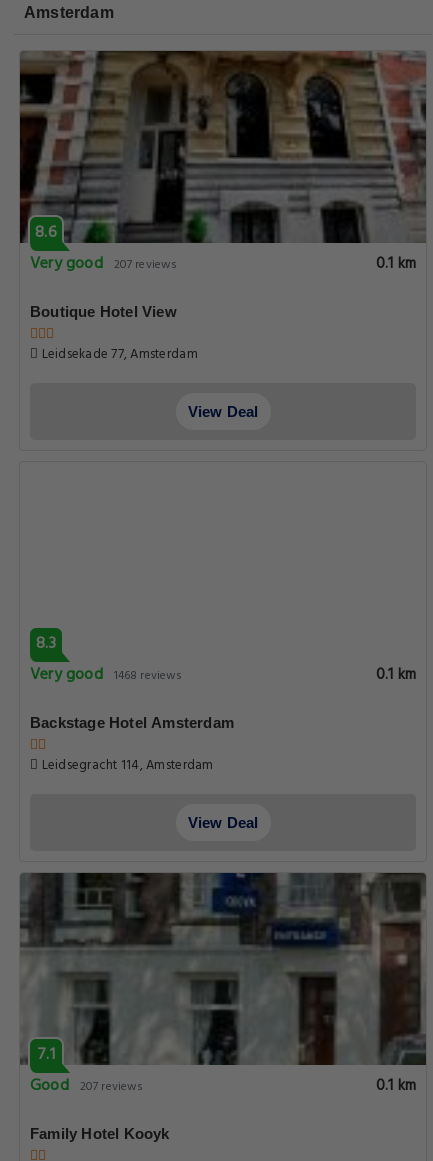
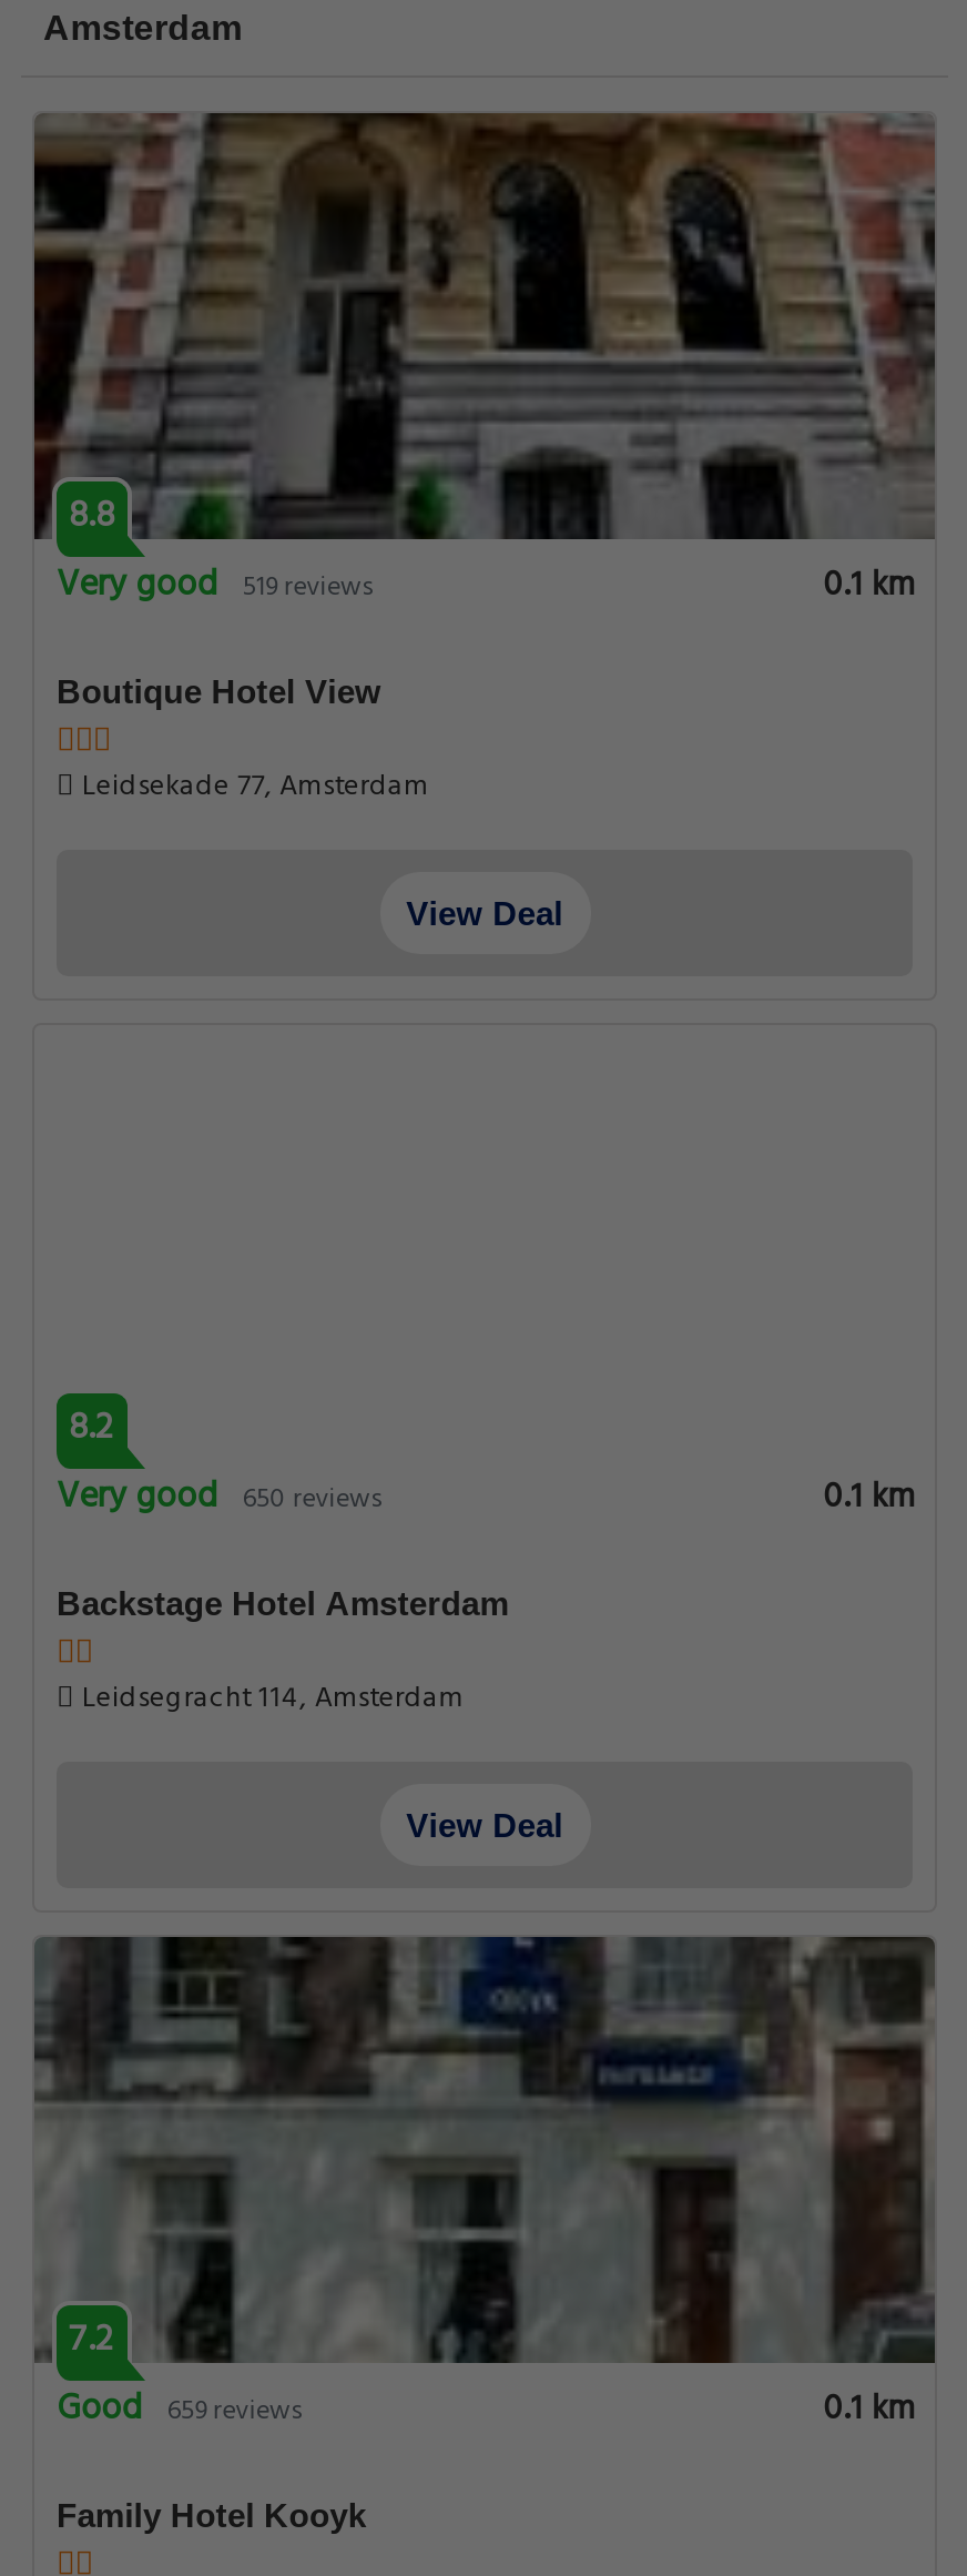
[35,220,57,246] 8.6 -> [68,488,116,546] 8.8
[30,251,177,277] Very good 207 reviews -> [57,557,376,615] Very good 519 reviews
[36,631,56,657] 8.3 -> [68,1400,116,1458] 8.2
[30,662,182,688] Very good 1468 reviews -> [57,1469,385,1527] Very good 650 reviews
[37,1042,55,1068] 7.1 -> [68,2312,116,2370] 7.2
[30,1073,143,1099] Good 207 reviews -> [57,2381,305,2438] Good 659 reviews

